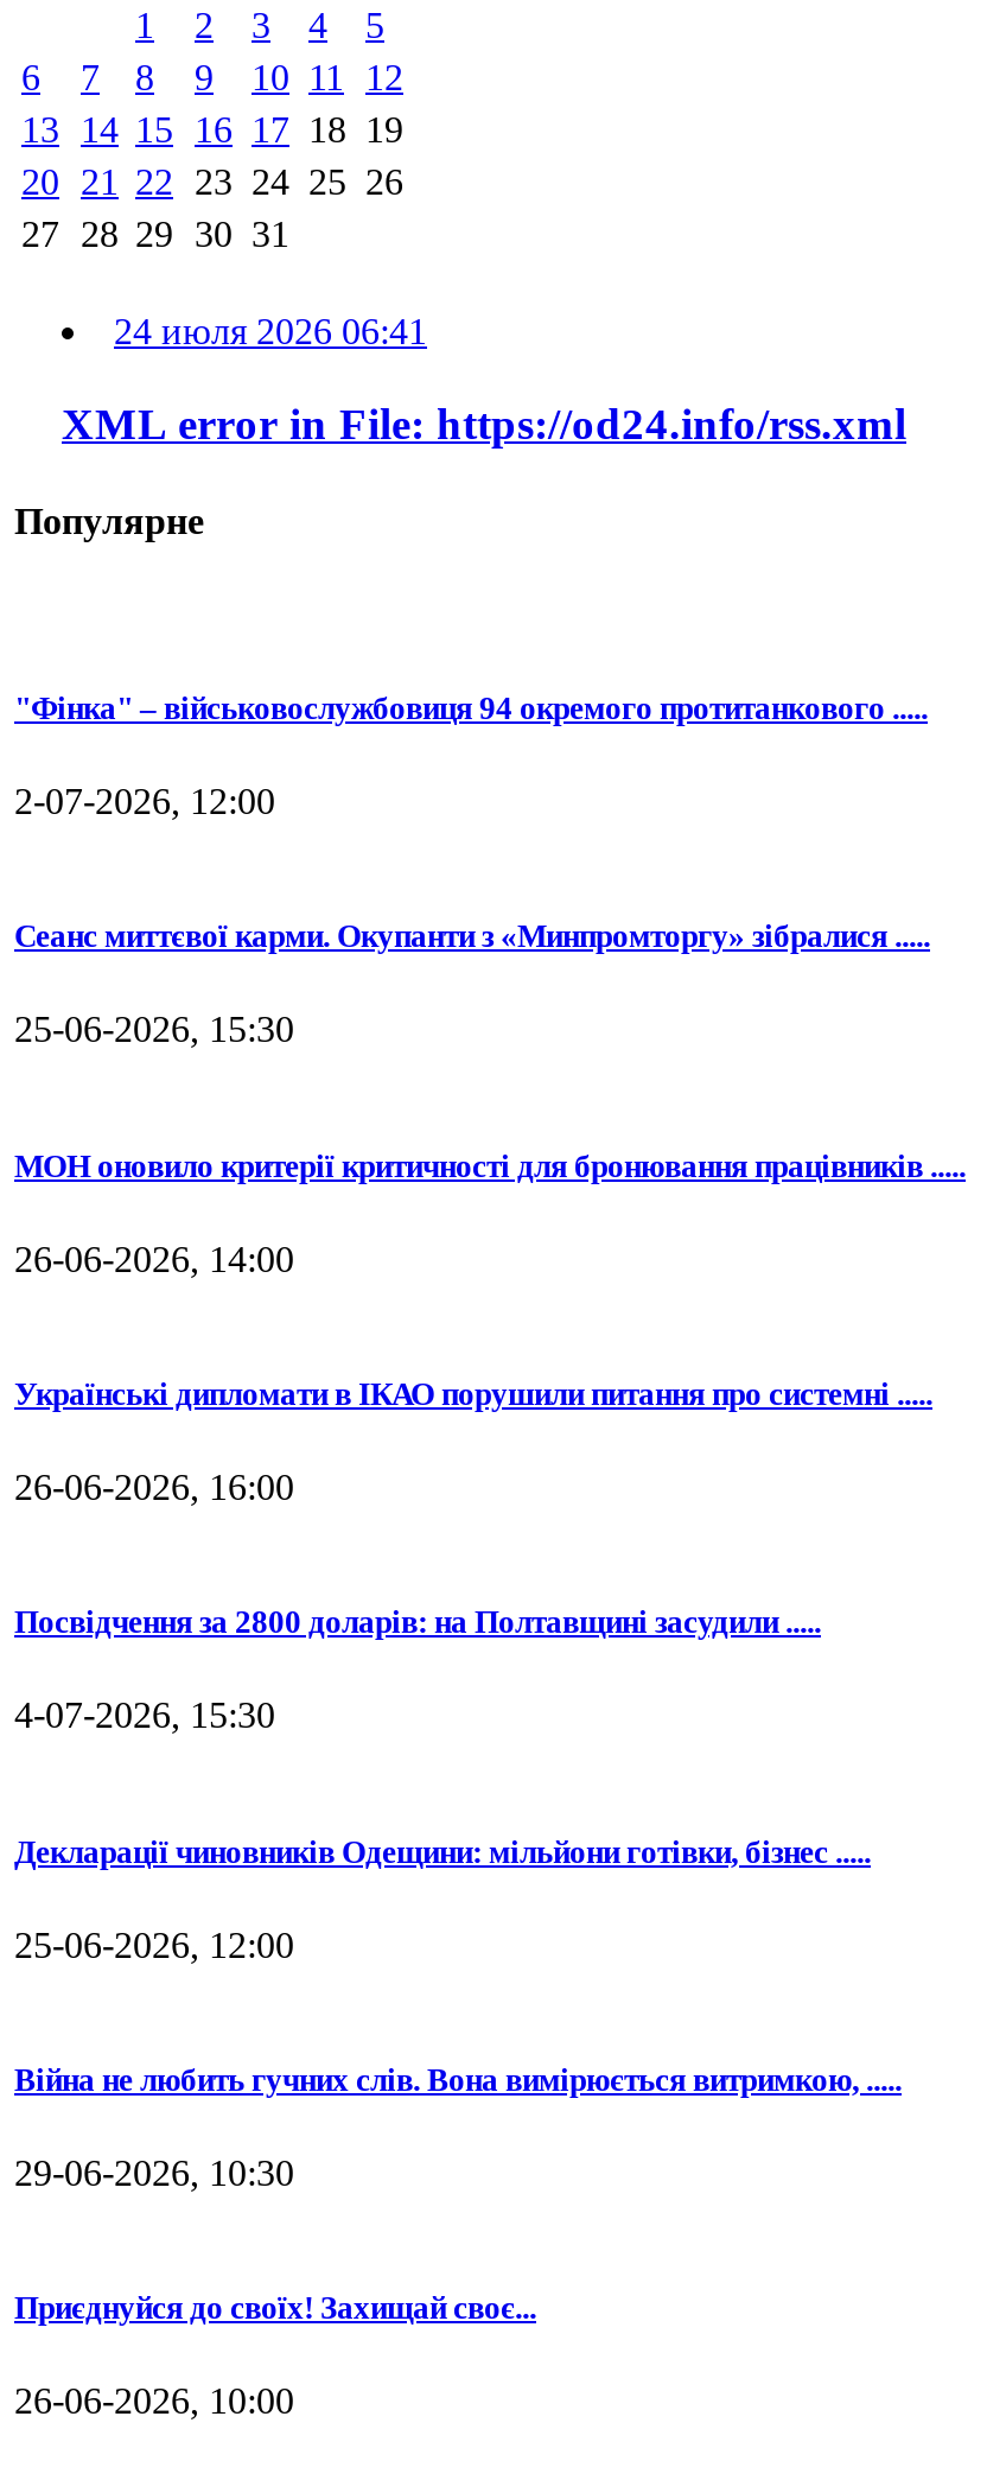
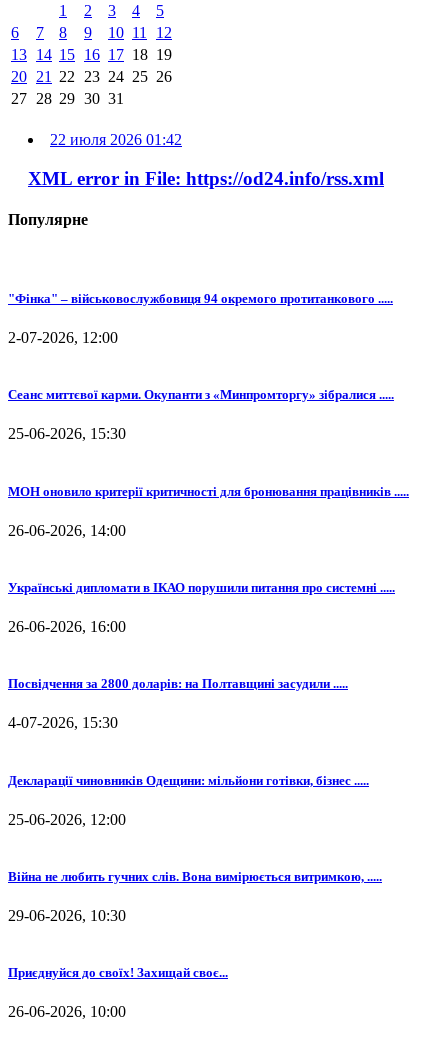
[114,312,427,352] 24 июля 2026 06:41 -> [50,131,182,148] 22 июля 2026 01:42

